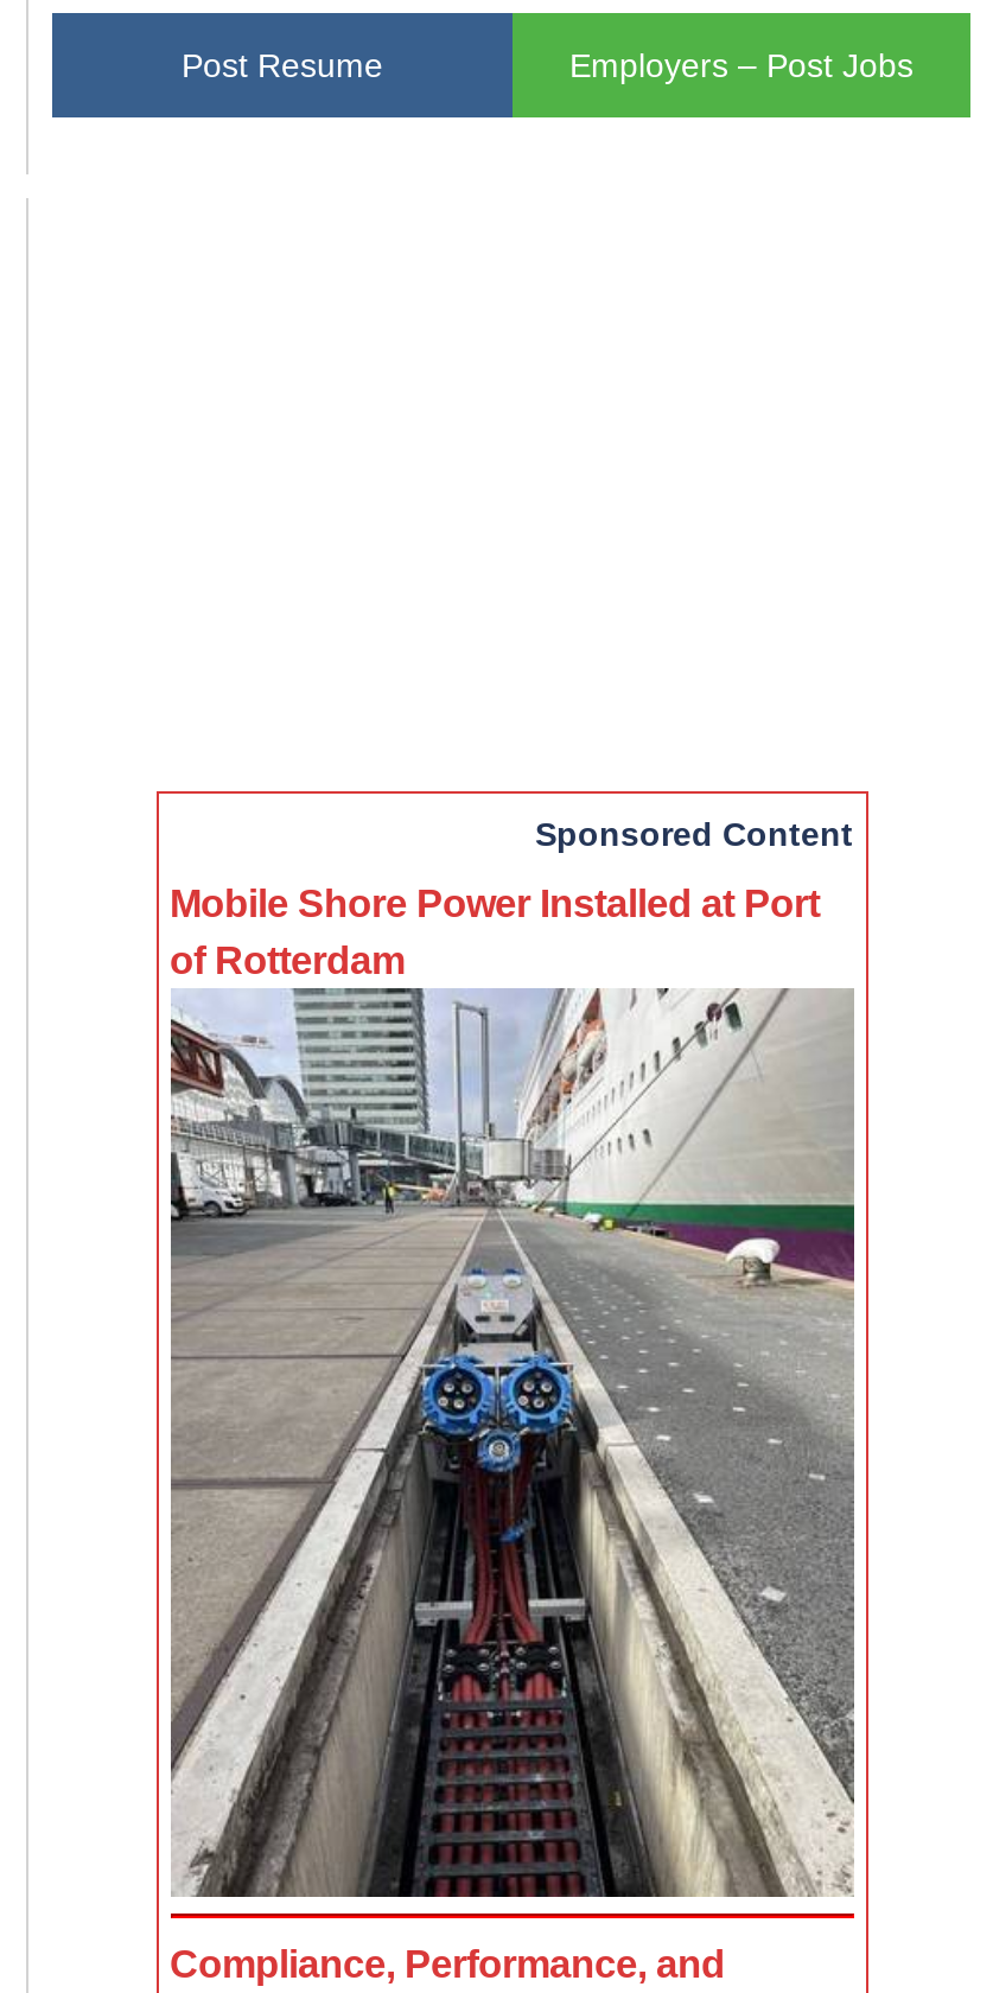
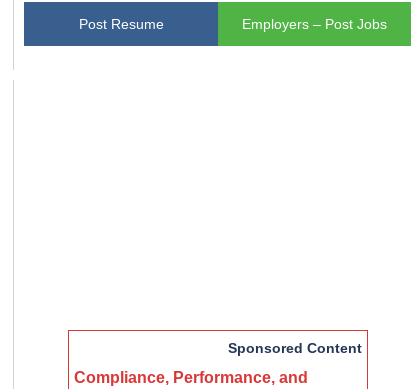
[170,880,820,980] Mobile Shore Power Installed at Port | of Rotterdam -> none
[168,986,857,1923] [image] -> none

